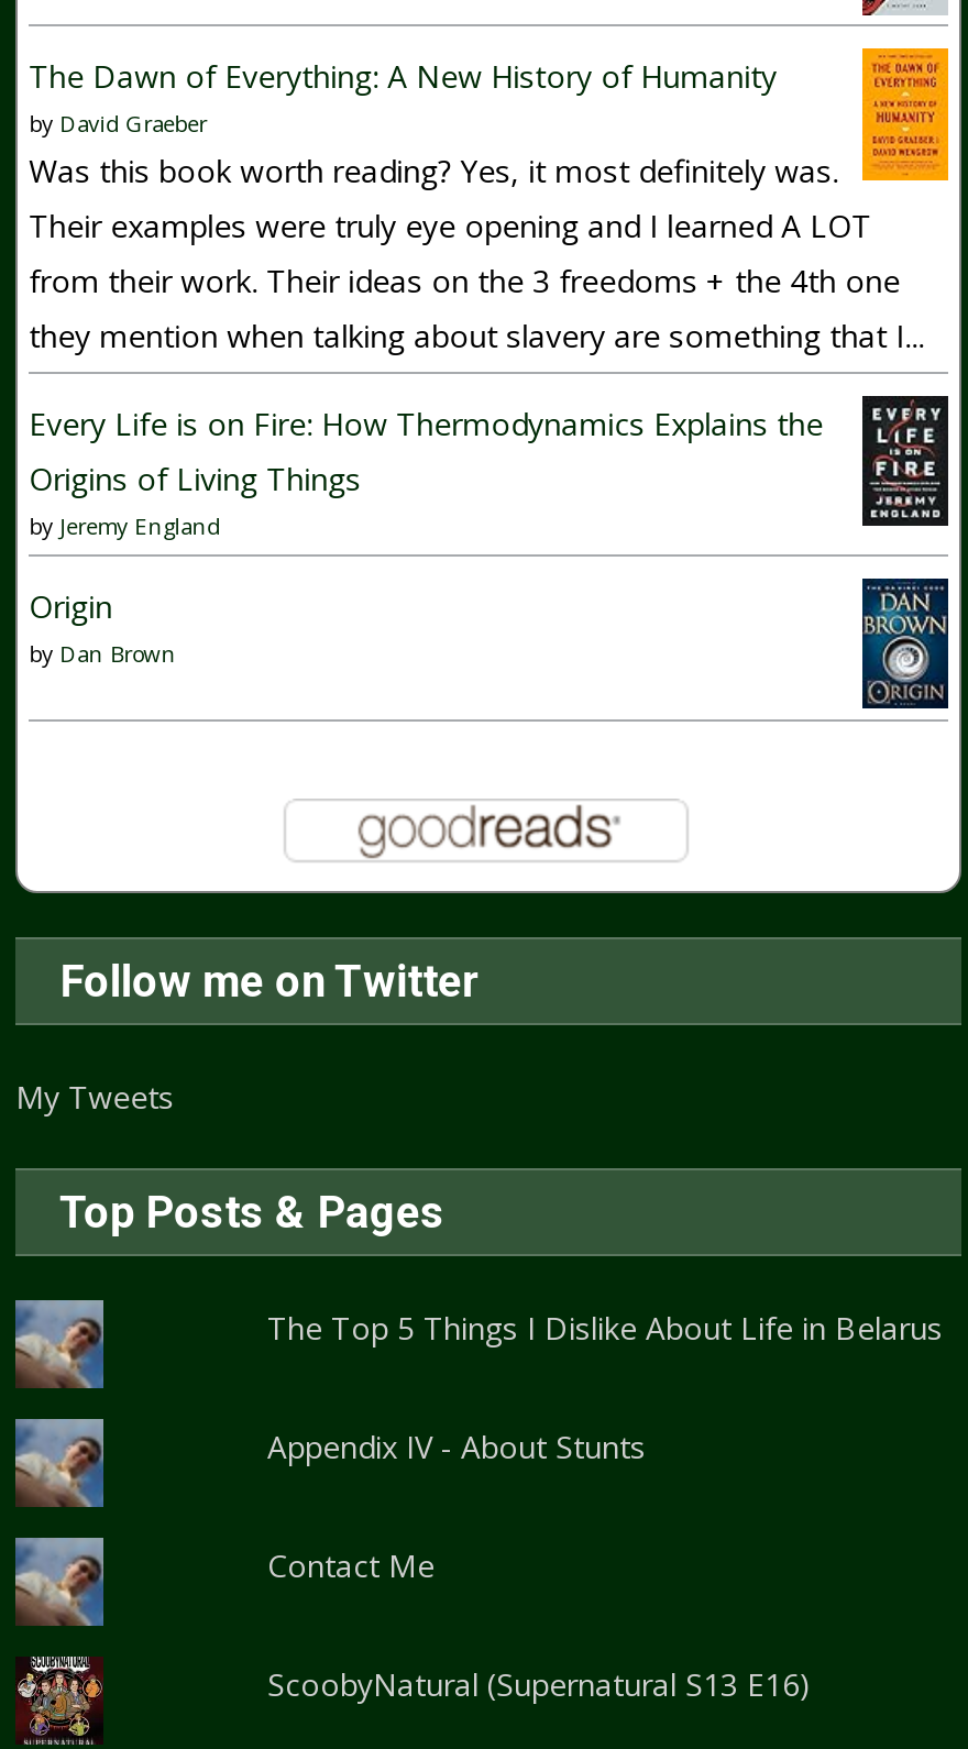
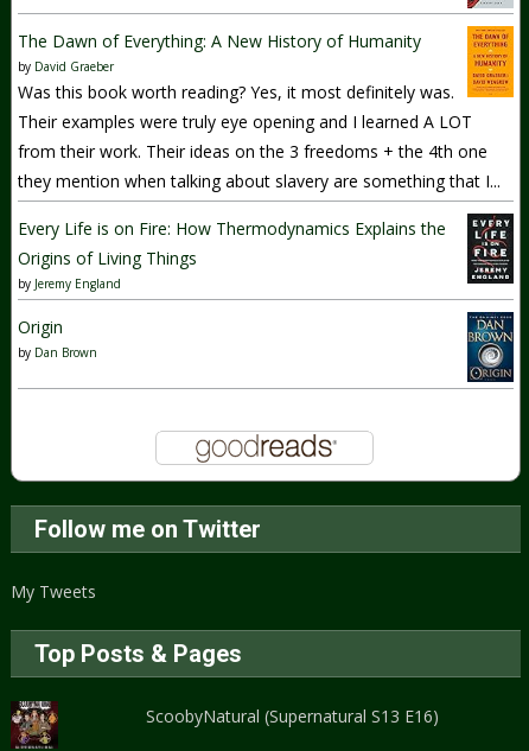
[15,1300,106,1390] [image] -> none
[267,1307,943,1586] The Top 5 Things I Dislike About Life in Belarus | Appendix IV - About Stunts | Contact Me -> none
[13,1417,106,1509] [image] -> none
[15,1538,106,1628] [image] -> none

